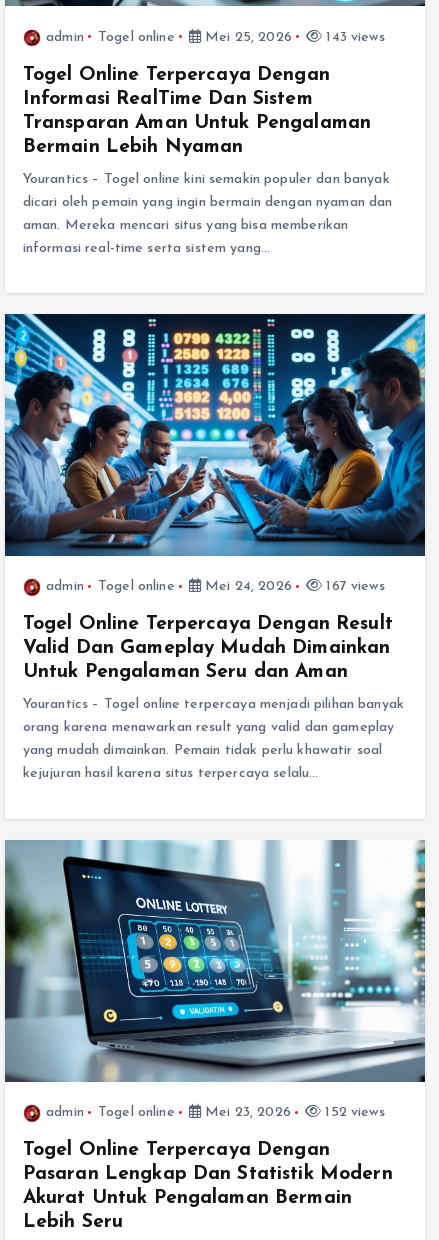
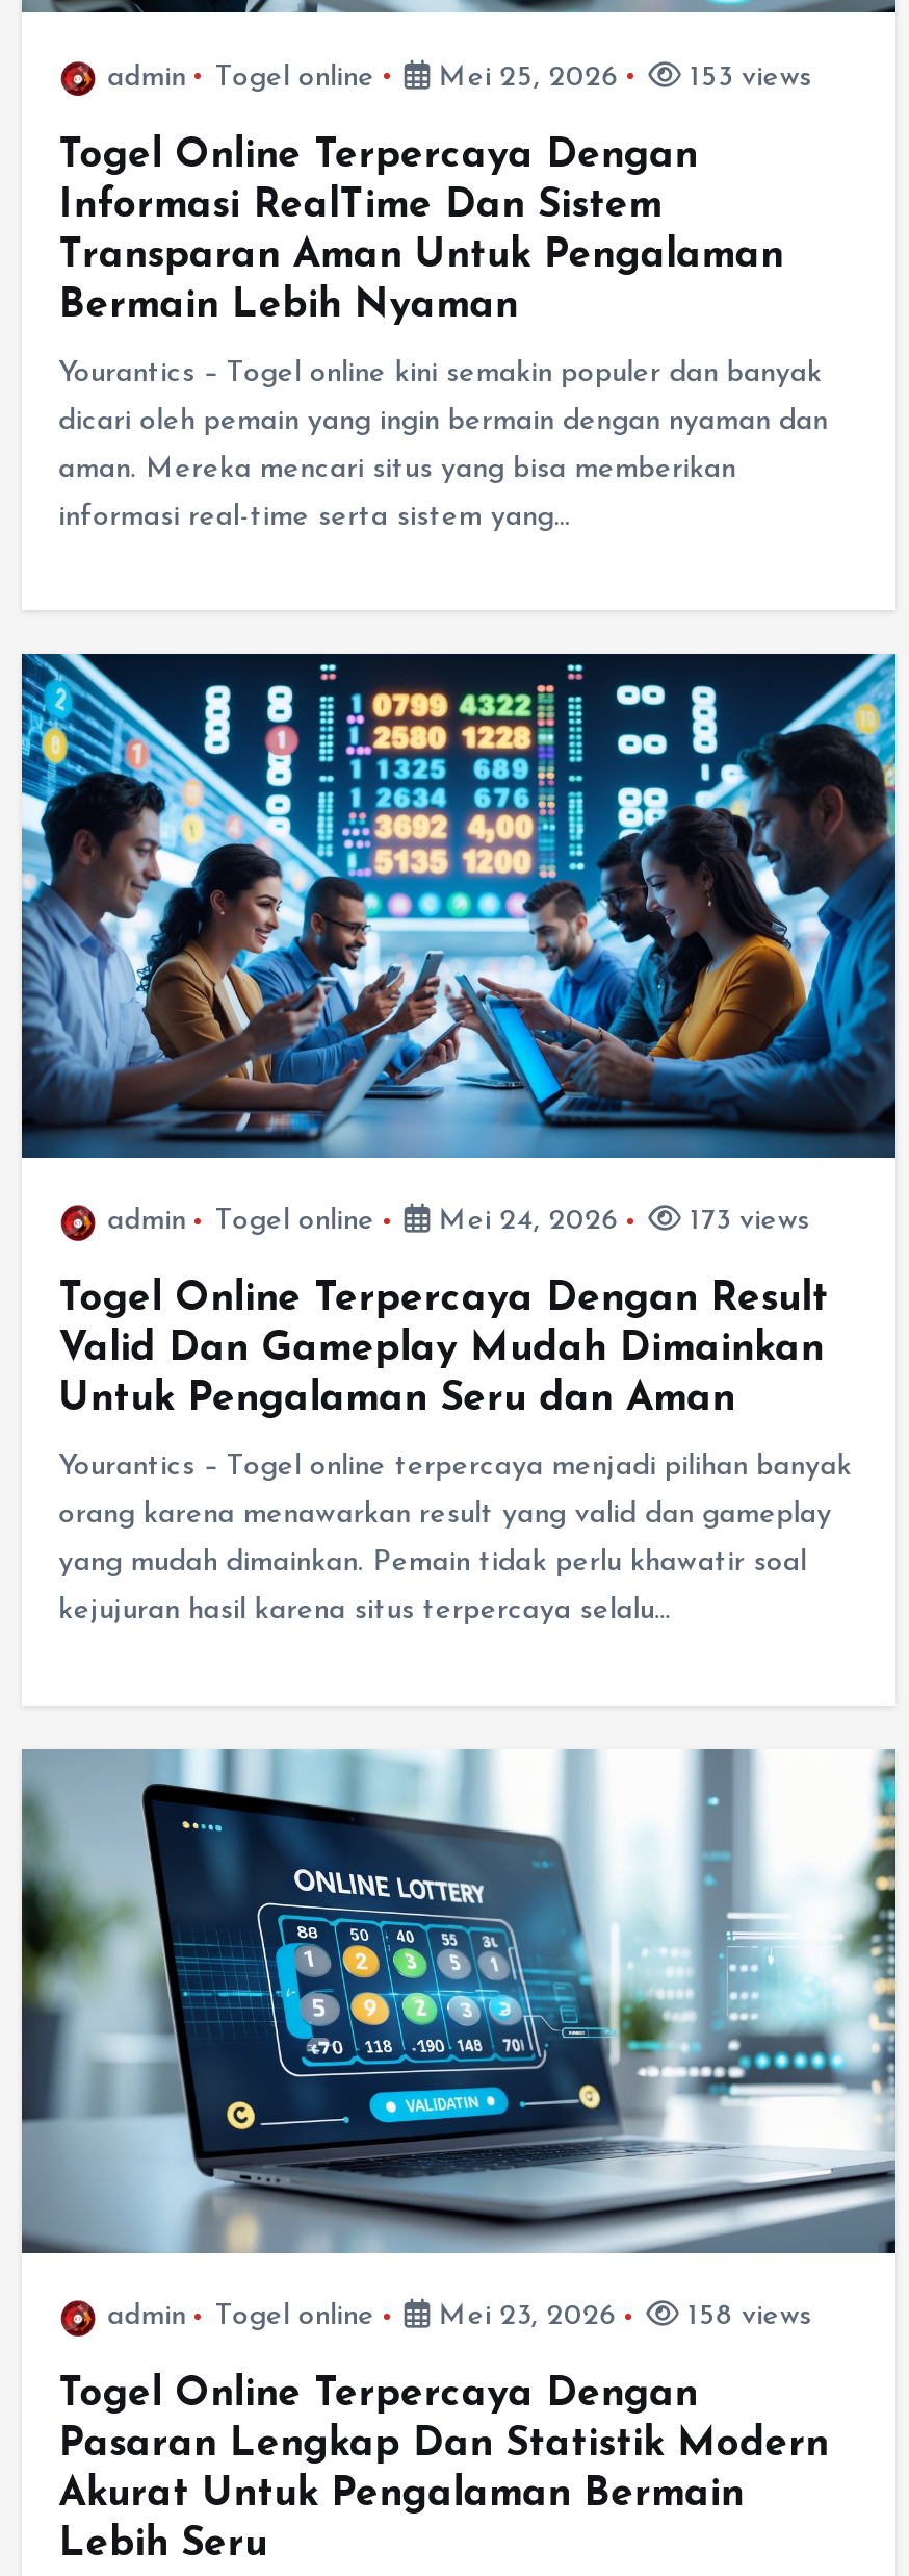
[322,29,385,44] 143 views -> [682,61,812,93] 153 views
[322,579,385,594] 167 views -> [682,1207,810,1238] 173 views
[321,1105,385,1120] 152 views -> [680,2302,812,2333] 158 views

